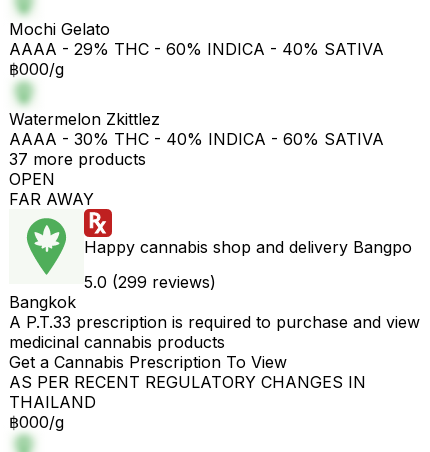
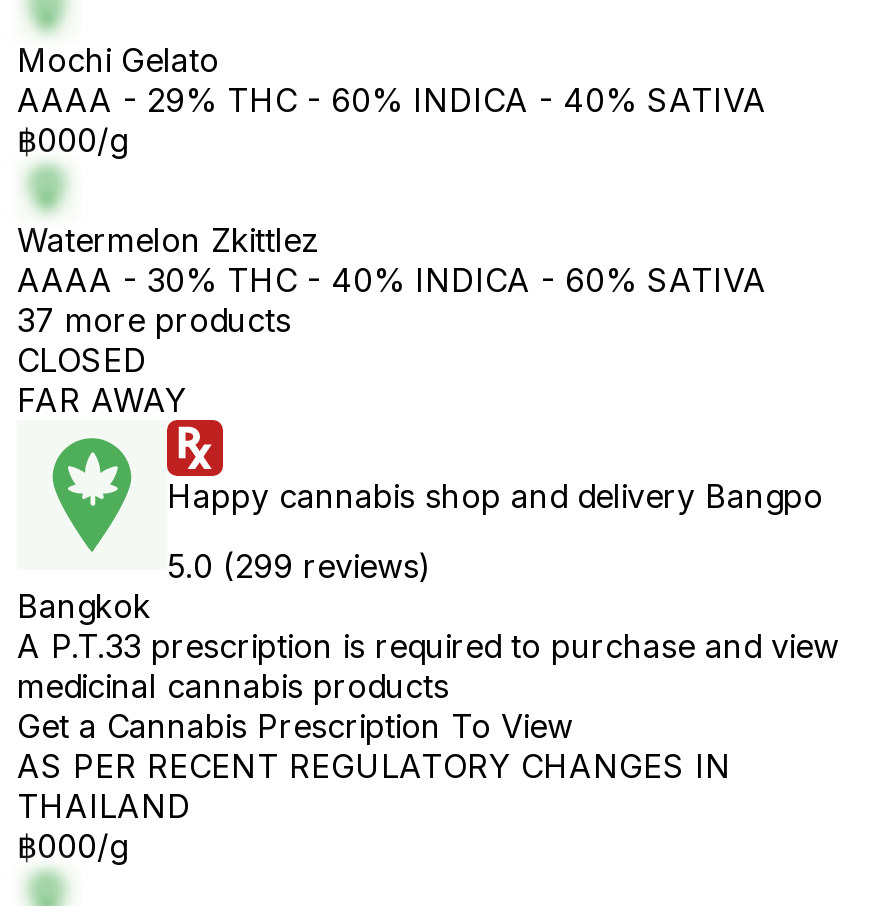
[9,169,55,189] OPEN -> [17,340,147,380] CLOSED

